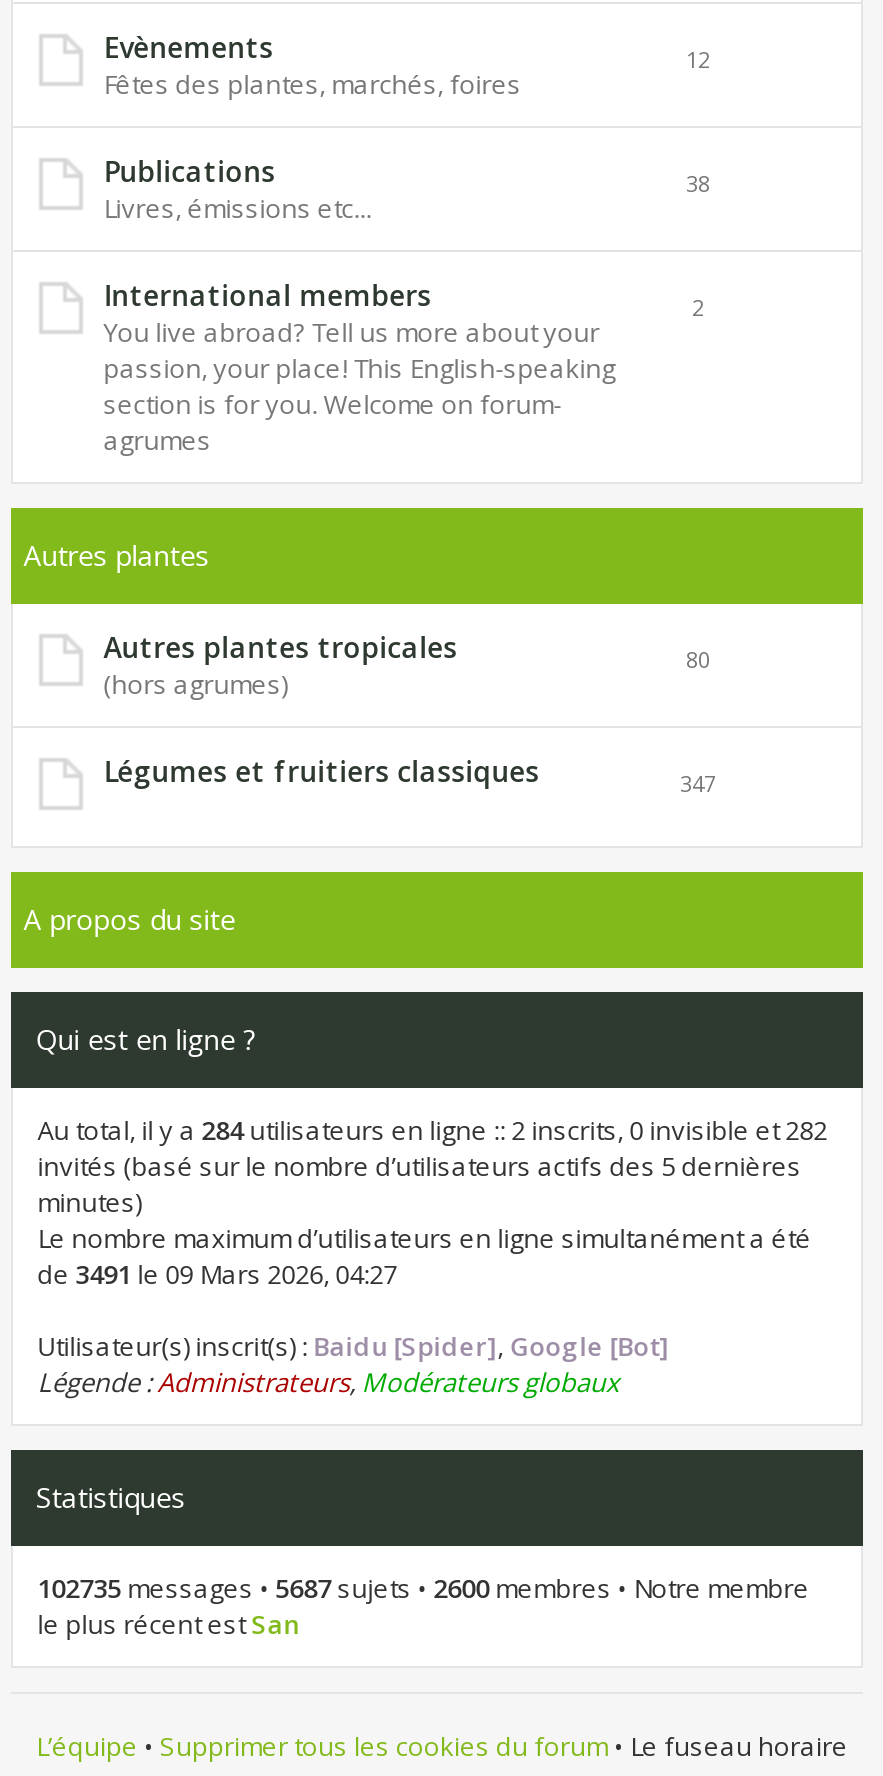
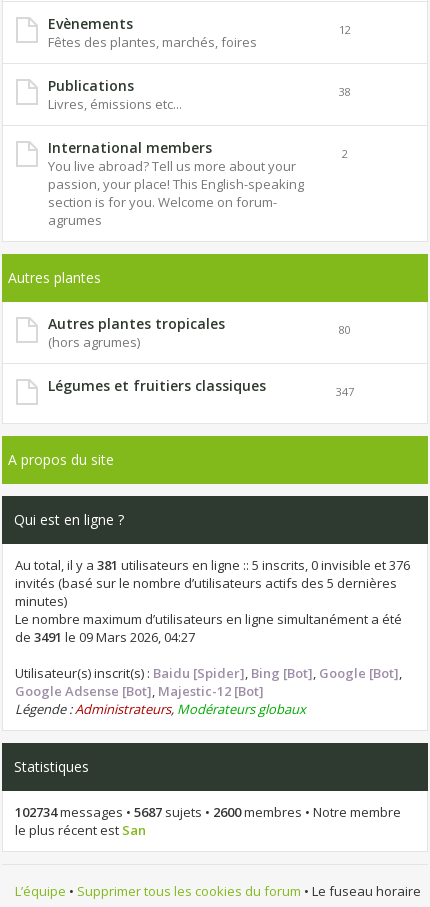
[37,1112,827,1148] Au total, il y a 284utilisateurs en ligne :: 2 inscrits, 0 invisible et 282 -> [15,556,410,574] Au total, il y a 381utilisateurs en ligne :: 5 inscrits, 0 invisible et 376
[37,1328,669,1364] Utilisateur(s) inscrit(s) : Baidu [Spider], Google [Bot] -> [15,664,402,700] Utilisateur(s) inscrit(s) : Baidu [Spider], Bing [Bot], Google [Bot], | Google Adsense [Bot], Majestic-12 [Bot]
[37,1570,809,1606] 102735 messages • 5687sujets • 2600 membres • Notre membre -> [15,803,401,821] 102734 messages • 5687sujets • 2600 membres • Notre membre

